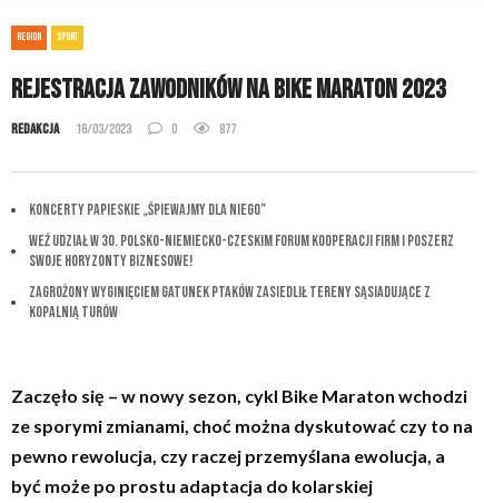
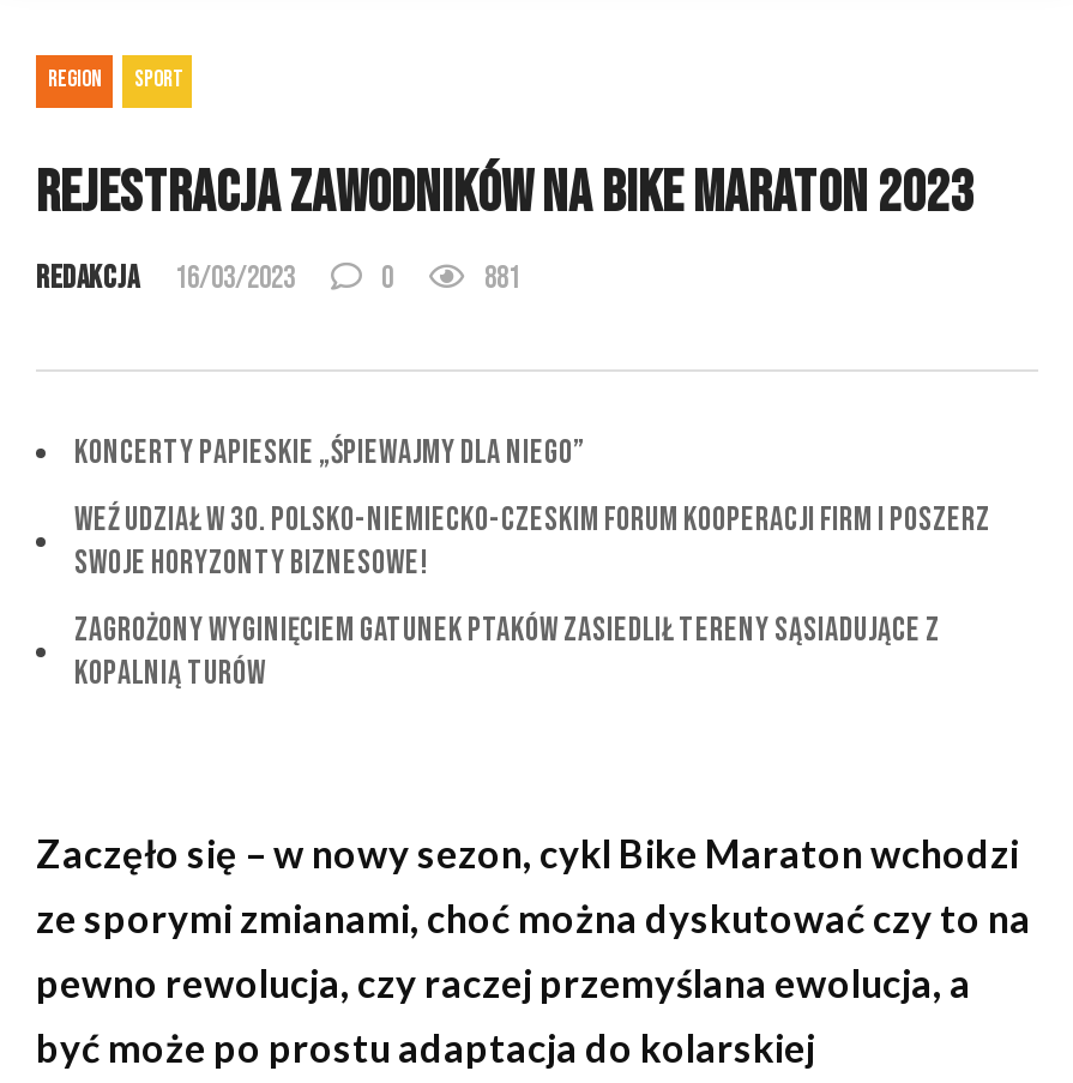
[219,120,236,138] 877 -> [484,259,520,297] 881

